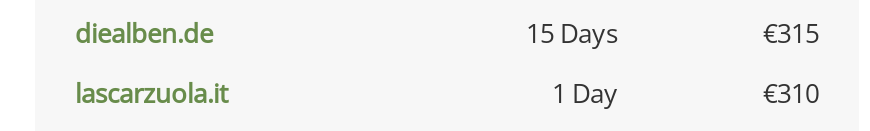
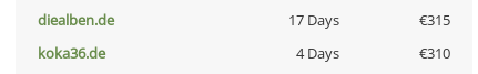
[526,15,618,51] 15 Days -> [288,10,339,30] 17 Days
[75,75,618,111] lascarzuola.it | 1 Day -> [38,43,339,63] koka36.de | 4 Days

